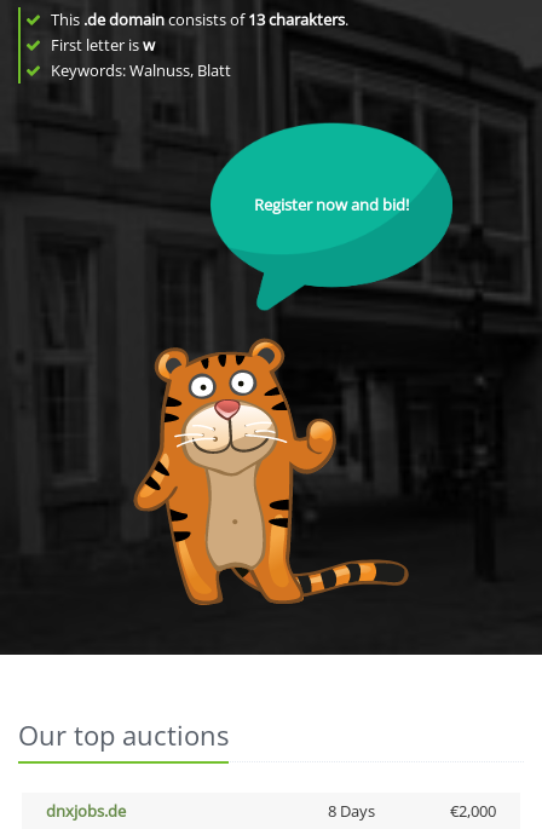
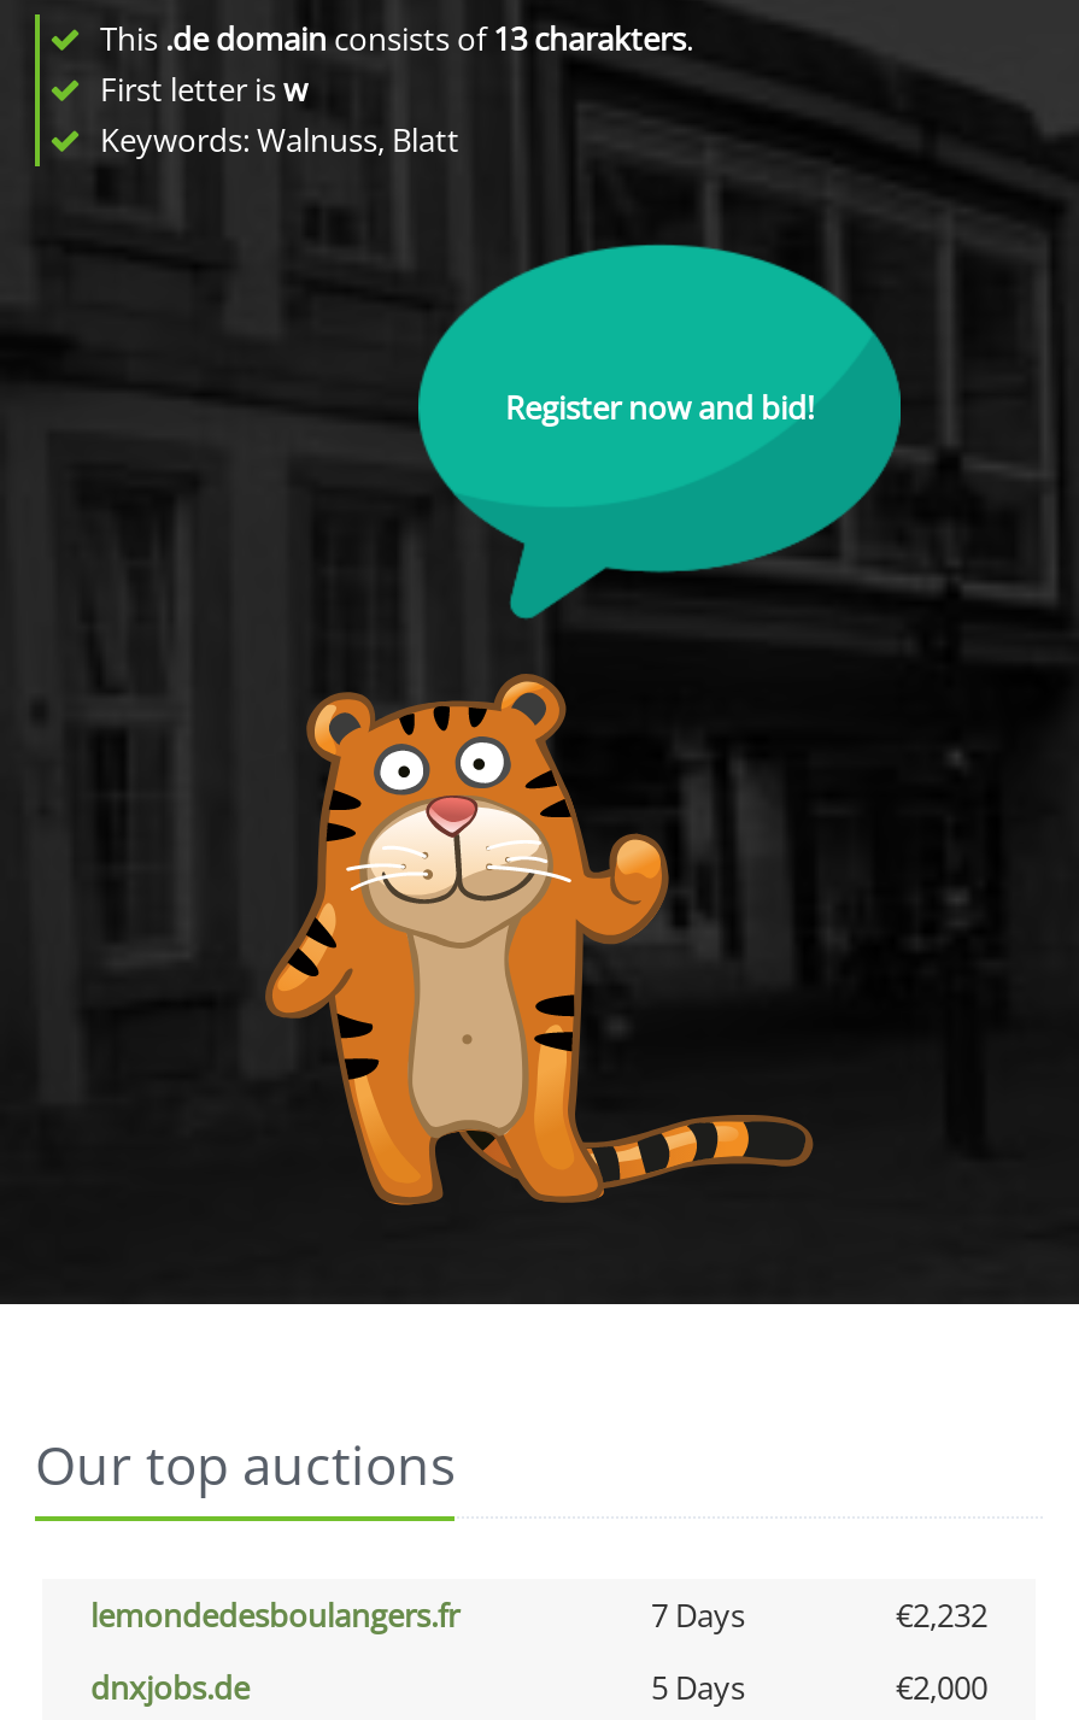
none -> [90,1593,987,1637] lemondedesboulangers.fr | 7 Days | €2,232
[327,800,374,822] 8 Days -> [651,1666,745,1709] 5 Days

